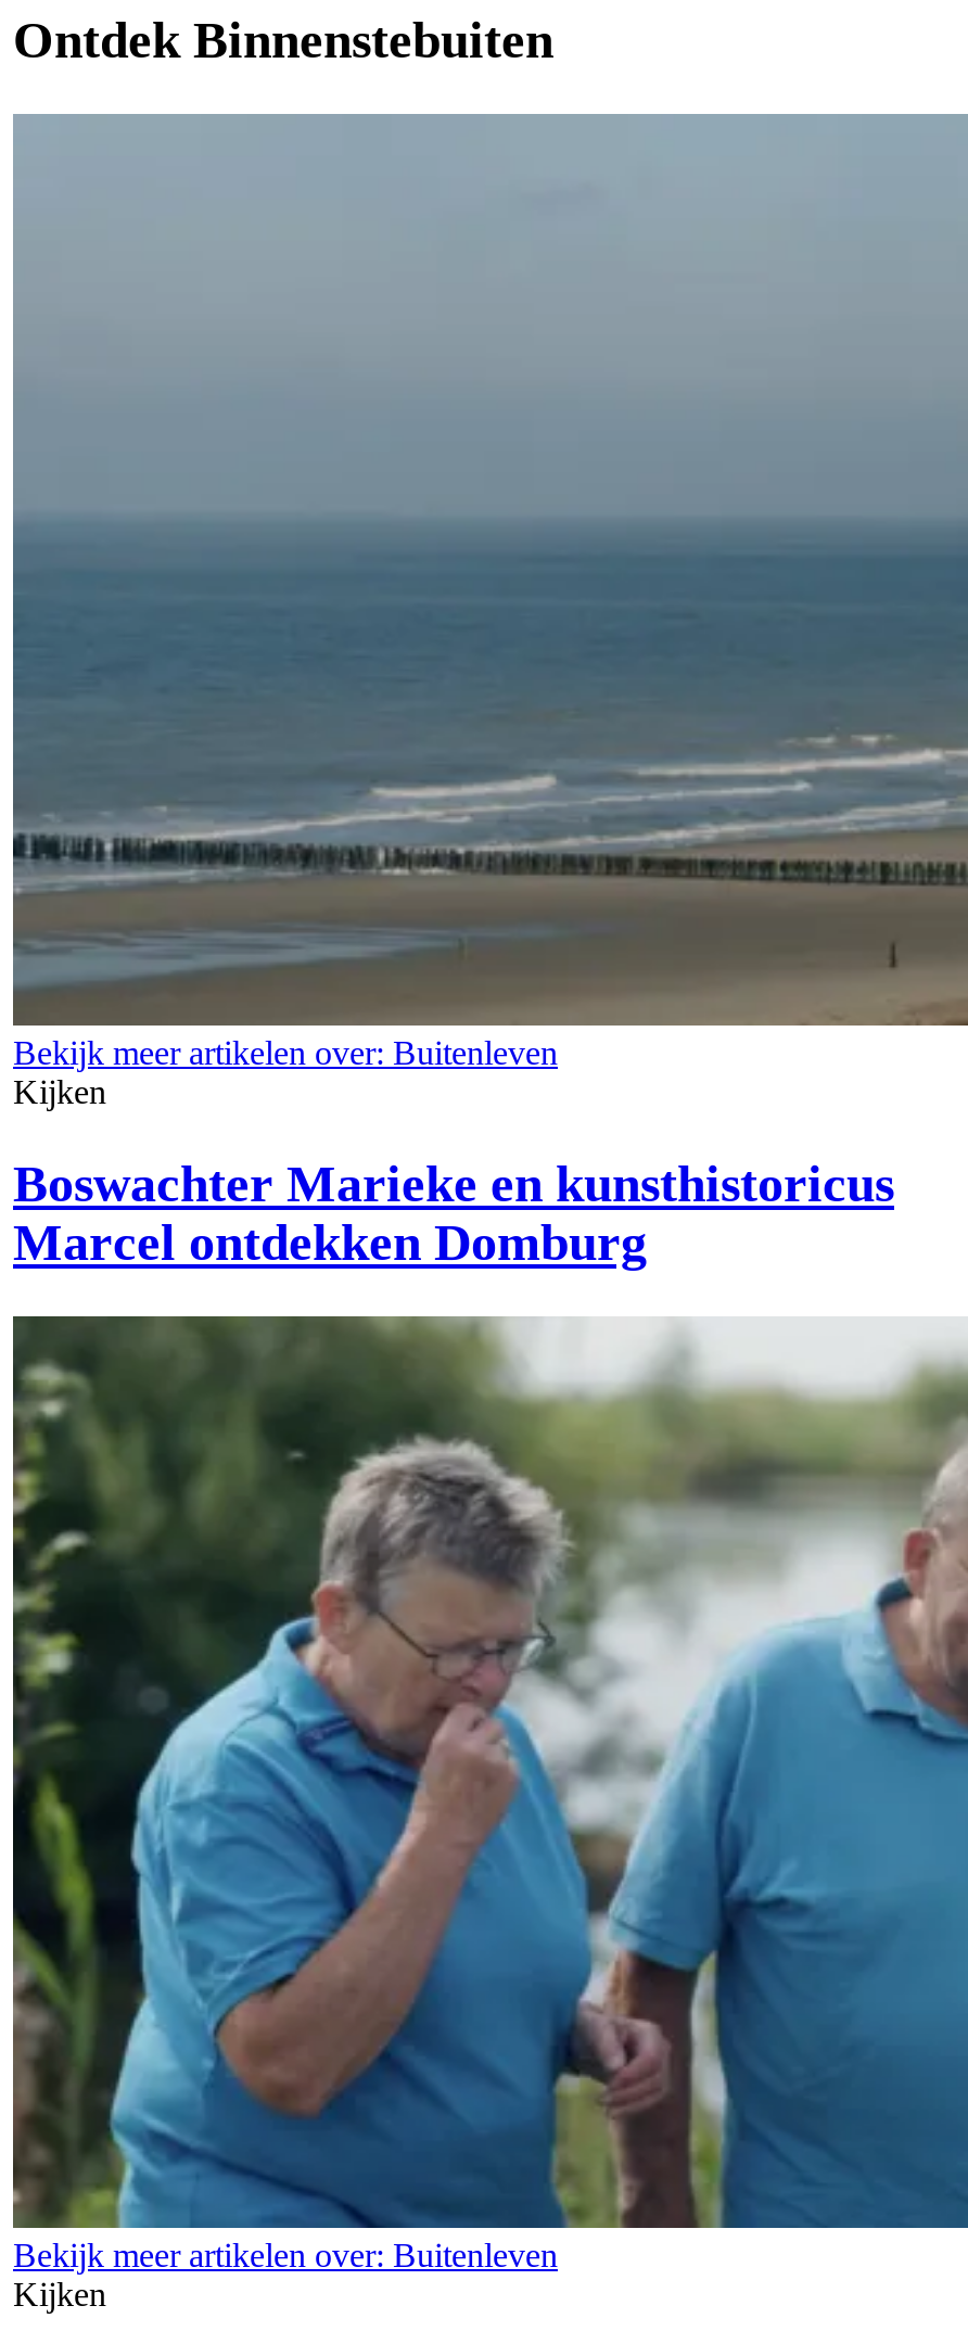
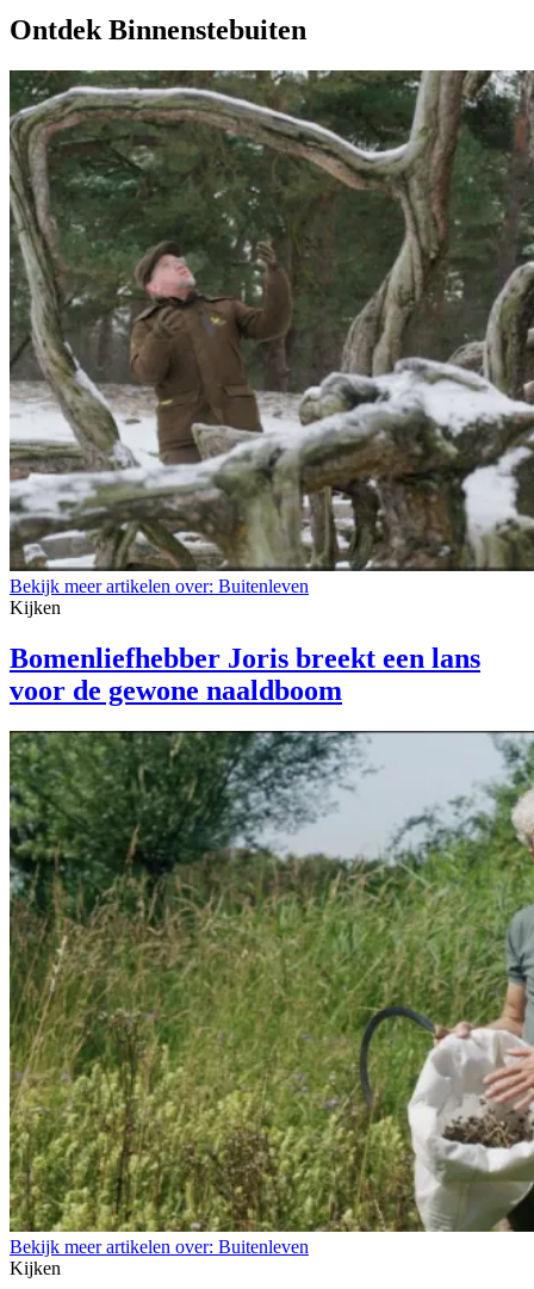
[11,114,961,1028] [image] -> [8,69,530,572] [image]
[13,1156,894,1271] Boswachter Marieke en kunsthistoricus | Marcel ontdekken Domburg -> [10,643,480,706] Bomenliefhebber Joris breekt een lans | voor de gewone naaldboom
[11,1314,961,2230] [image] -> [8,730,530,1233] [image]

